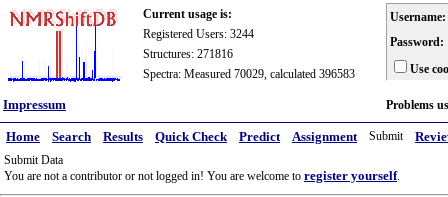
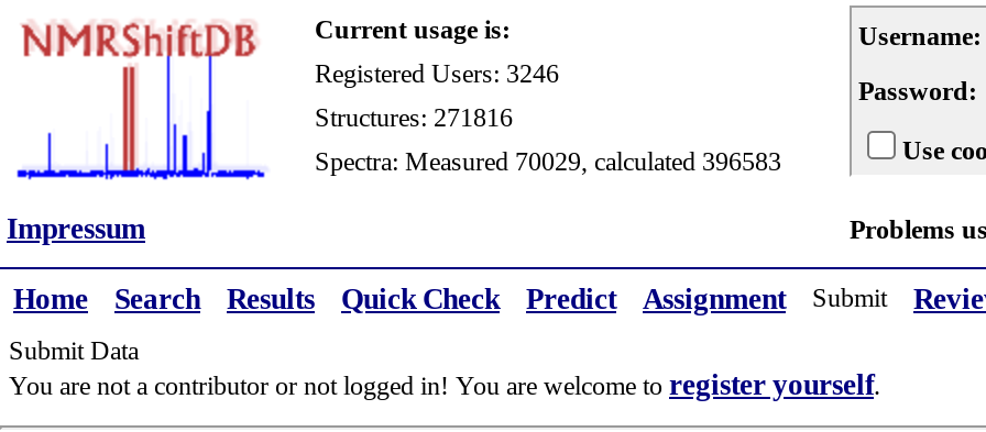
[143,27,254,41] Registered Users: 3244 -> [315,58,559,89] Registered Users: 3246

